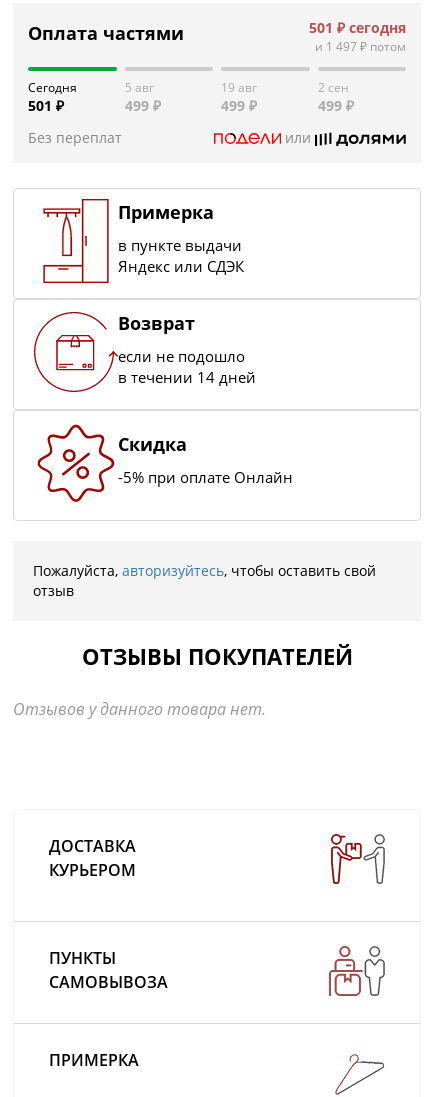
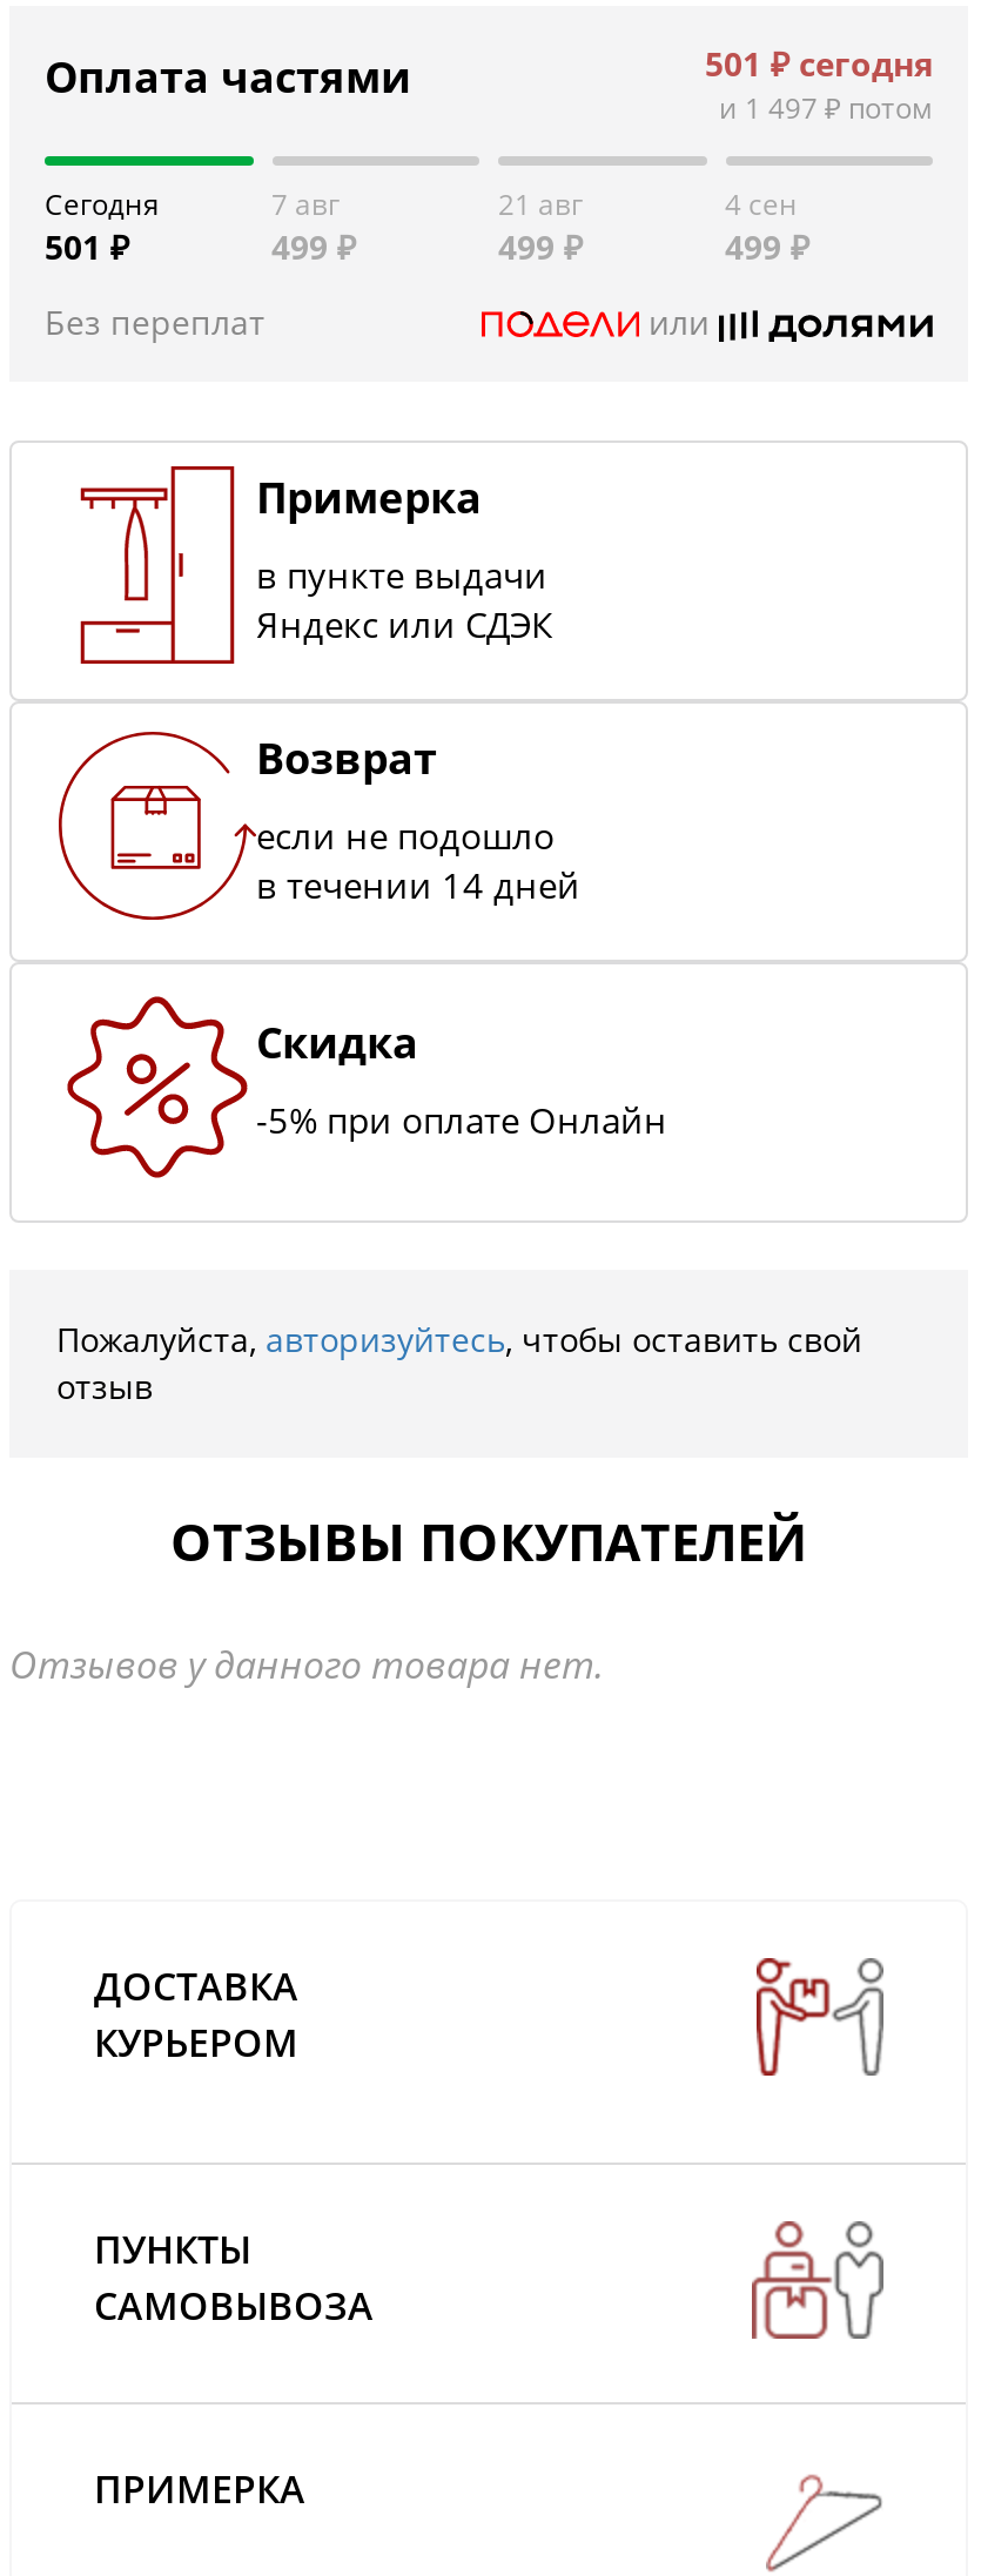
[124,78,153,95] 5 авг -> [271,183,340,223] 7 авг
[221,78,257,95] 19 авг -> [498,183,583,223] 21 авг
[317,78,348,95] 2 сен -> [725,183,798,223] 4 сен

